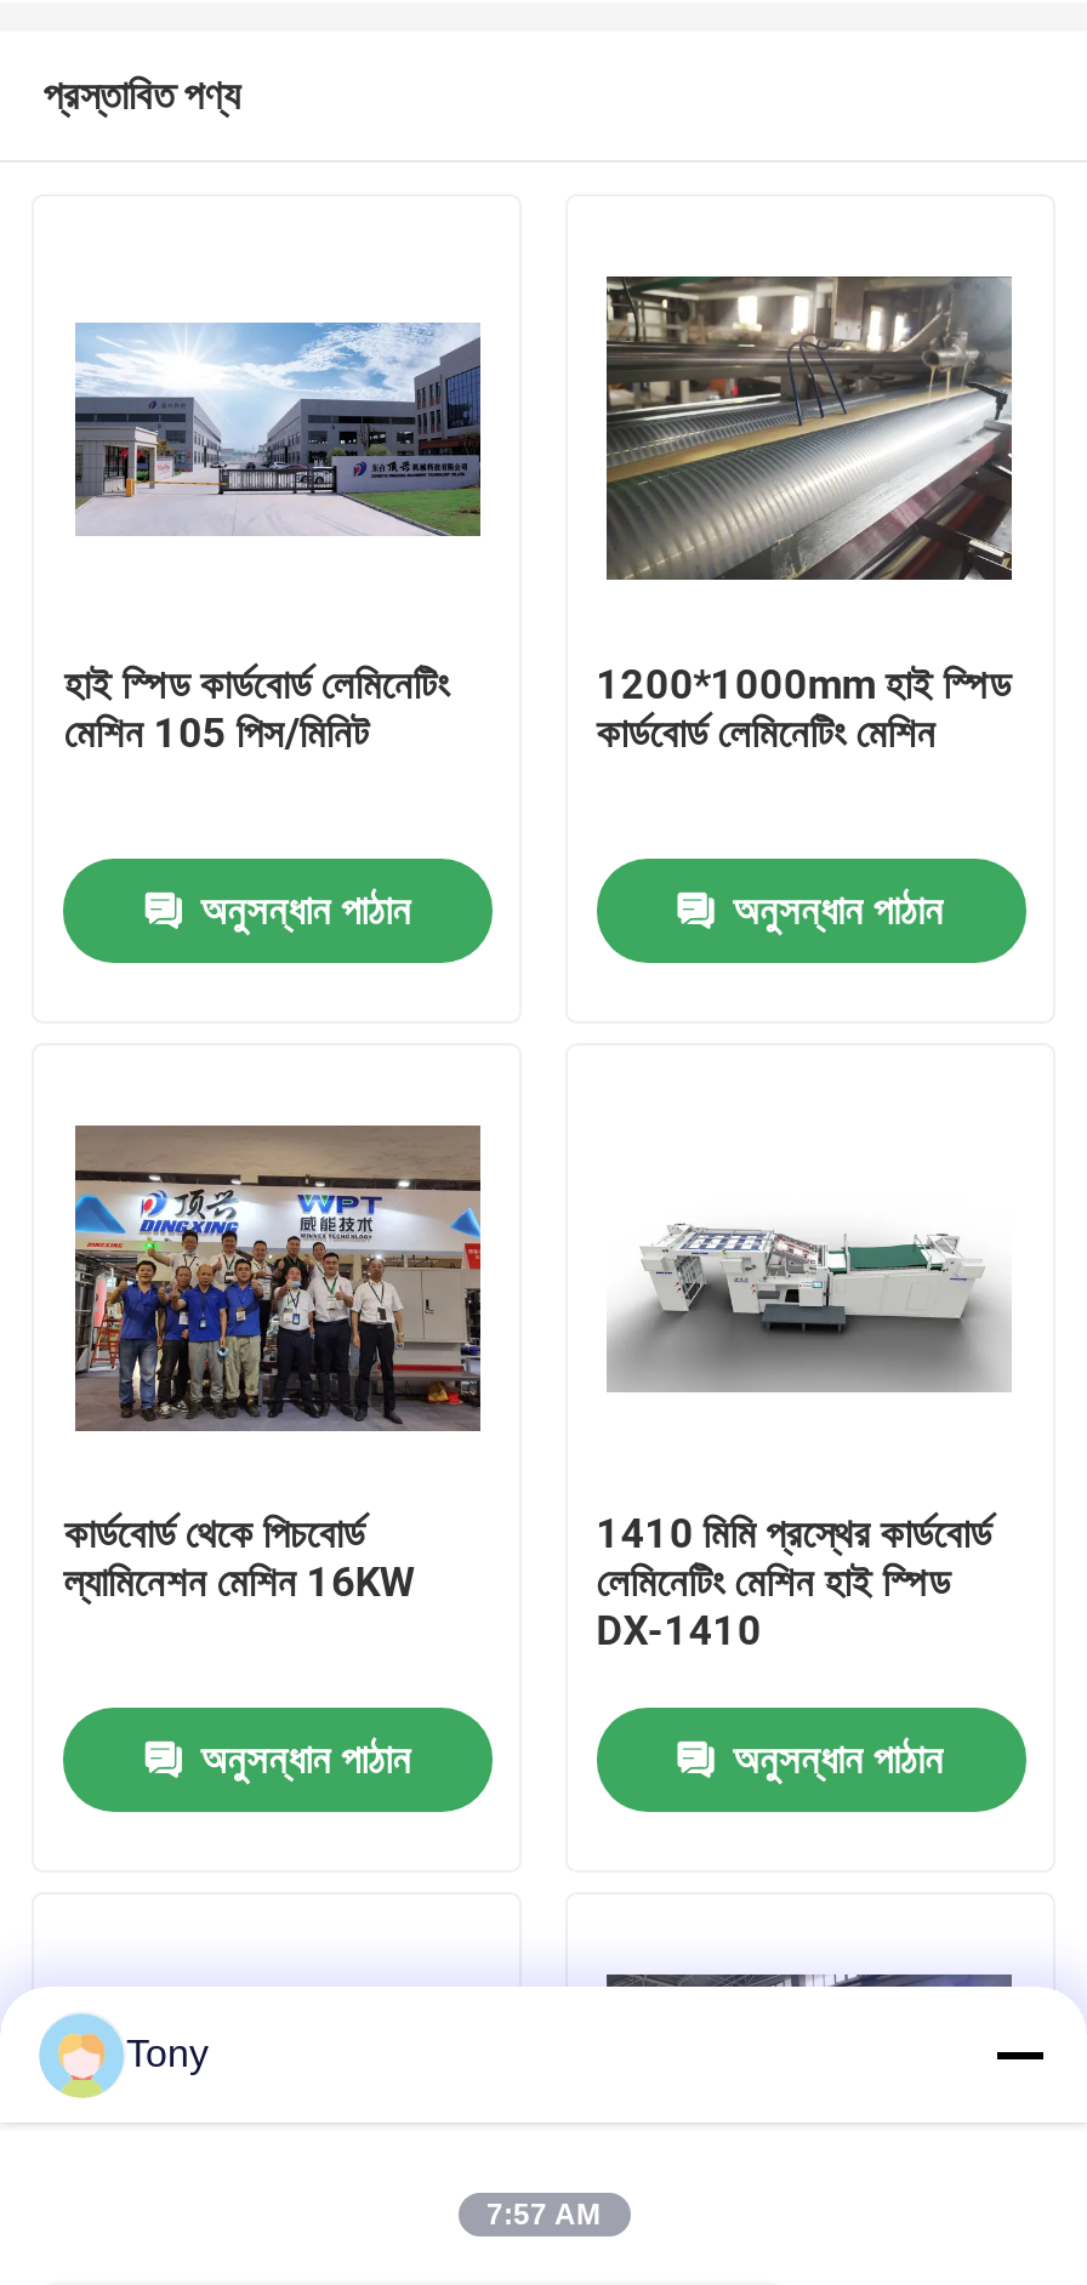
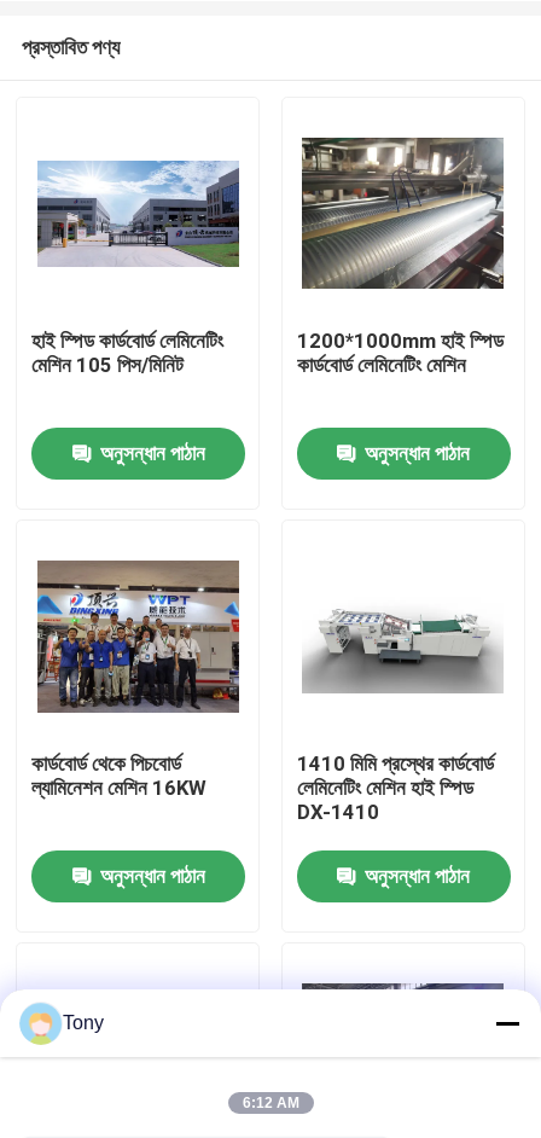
[486,2198,601,2232] 7:57 AM -> [242,1095,299,1111] 6:12 AM

